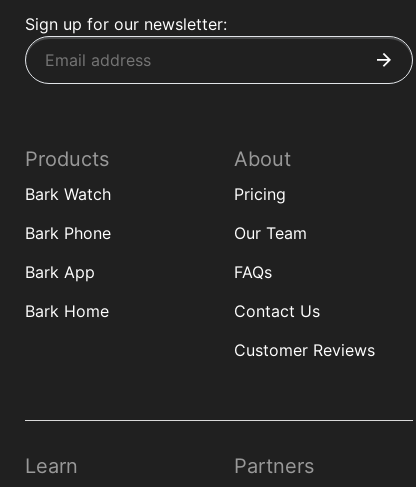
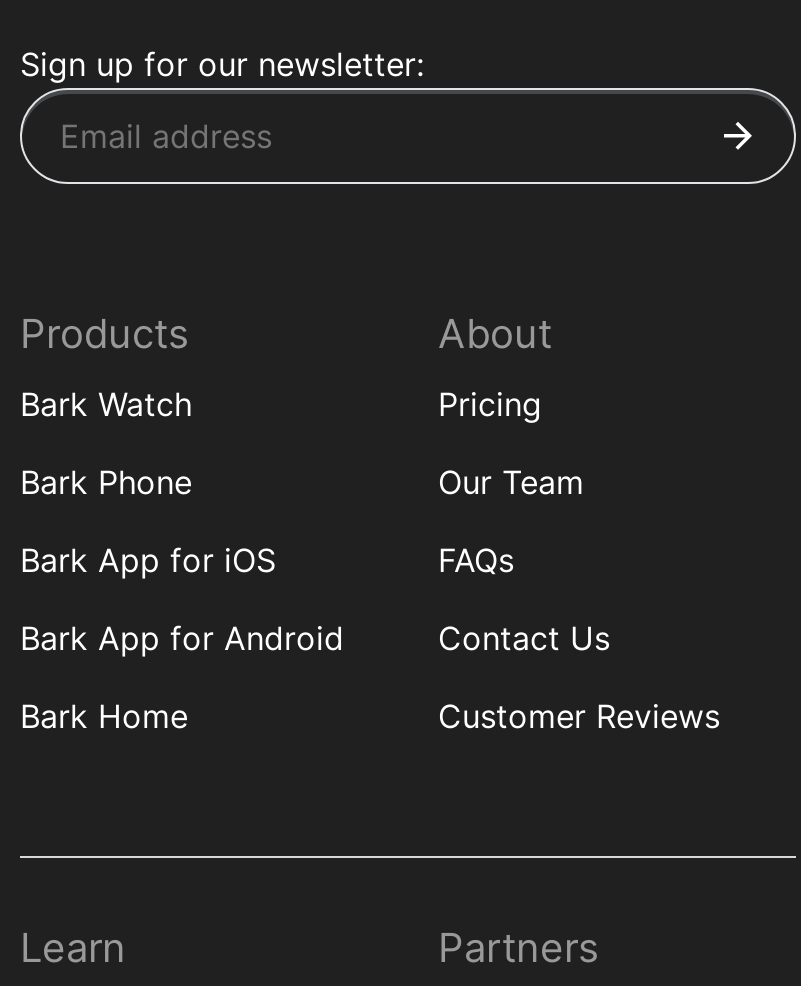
[25,262,95,282] Bark App -> [20,540,344,658] Bark App for iOS | Bark App for Android
moved [25,301,109,321] -> [20,697,188,737]: Bark Home

